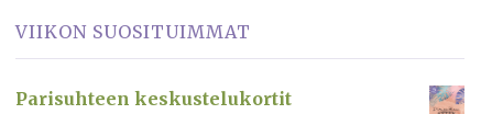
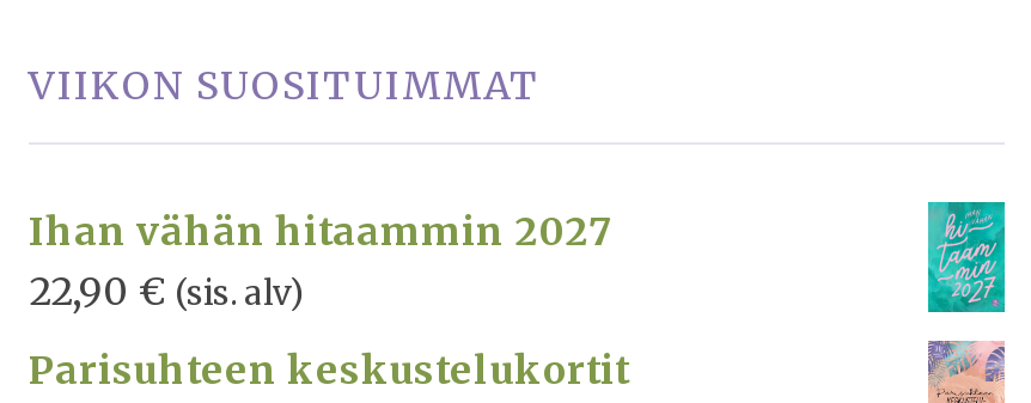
none -> [29,207,612,315] Ihan vähän hitaammin 2027 | 22,90 € (sis. alv)
none -> [926,200,1007,315] [image]

